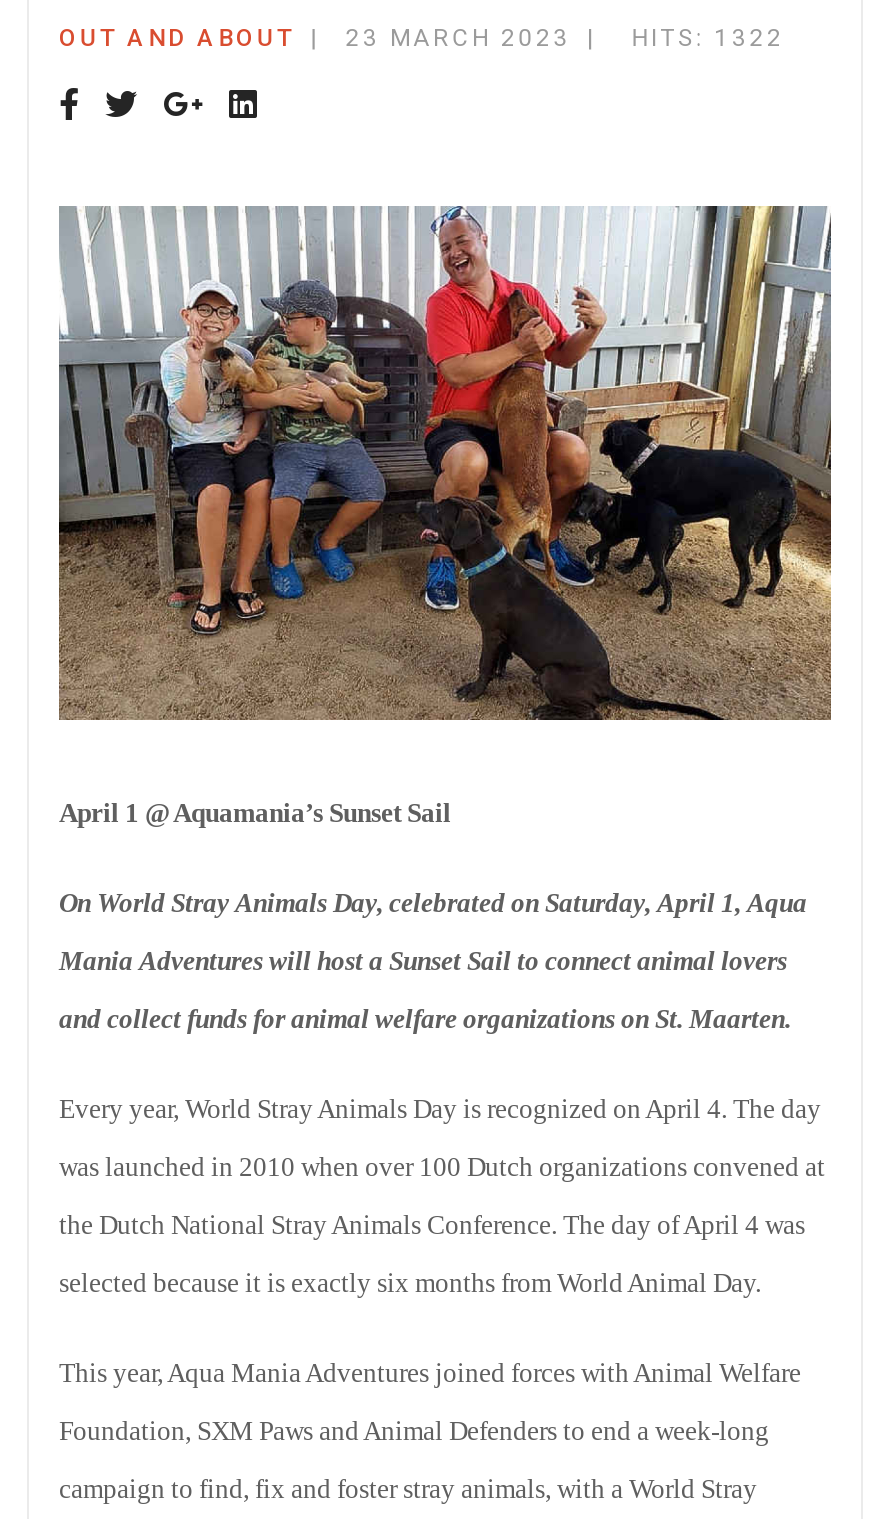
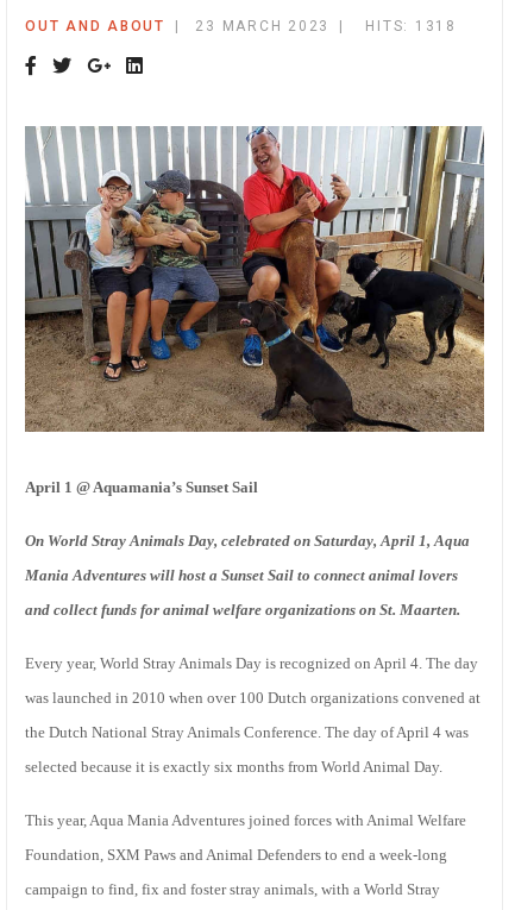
[631,24,785,52] HITS: 1322 -> [365,18,456,34] HITS: 1318

